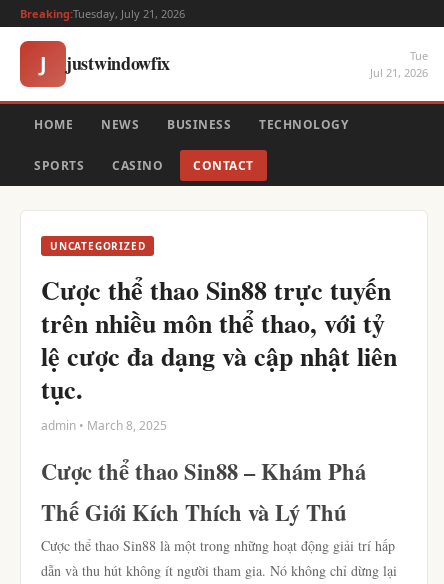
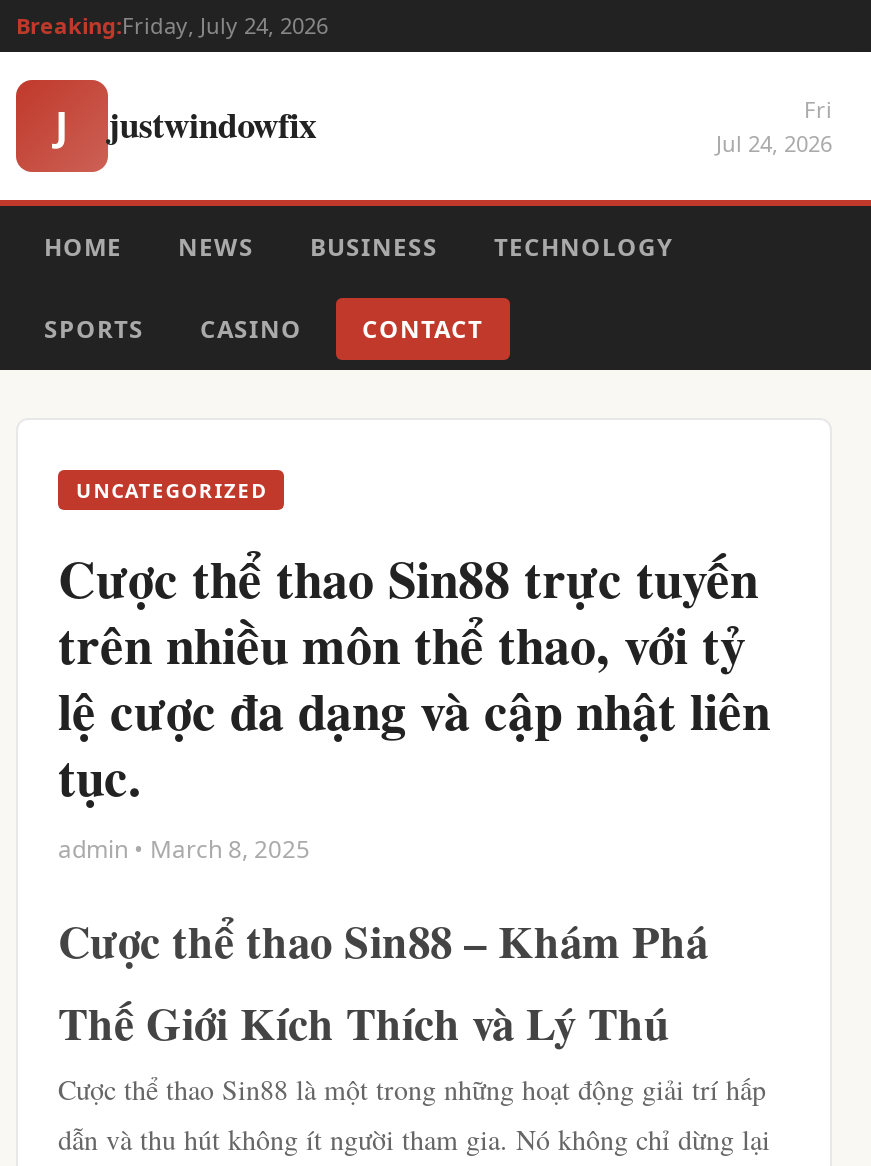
[20,6,185,21] Breaking:Tuesday, July 21, 2026 -> [16,10,328,40] Breaking:Friday, July 24, 2026
[370,48,428,80] Tue | Jul 21, 2026 -> [716,94,832,158] Fri | Jul 24, 2026

